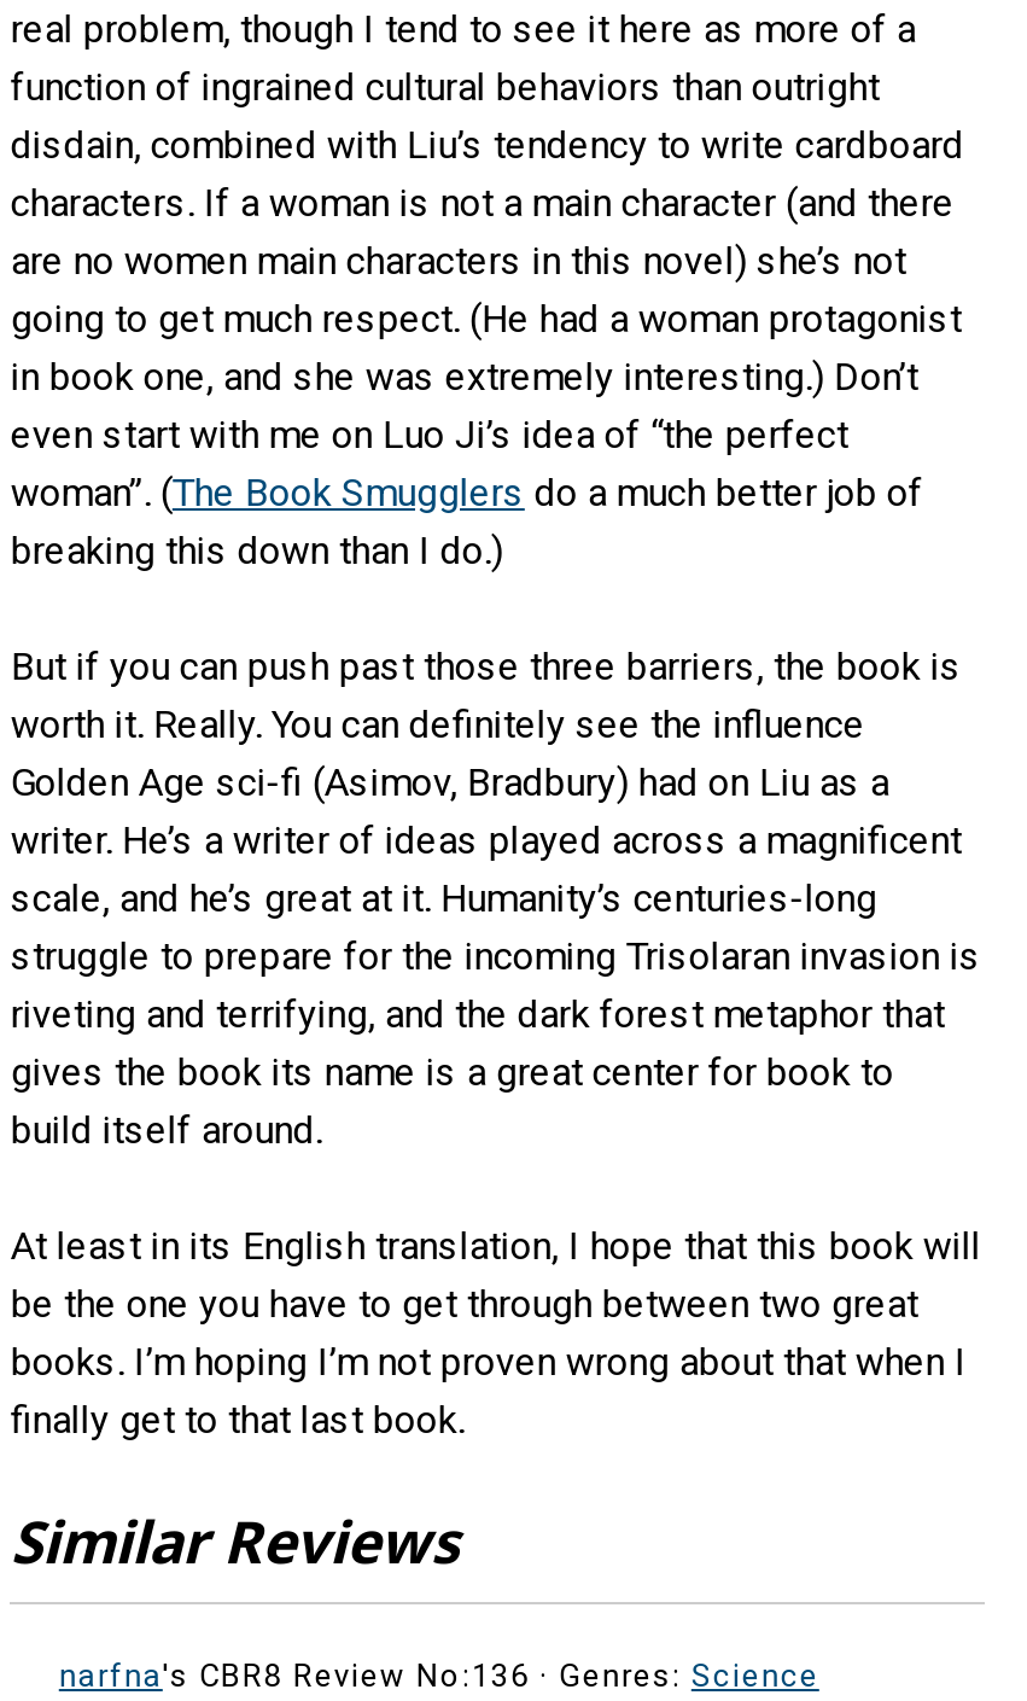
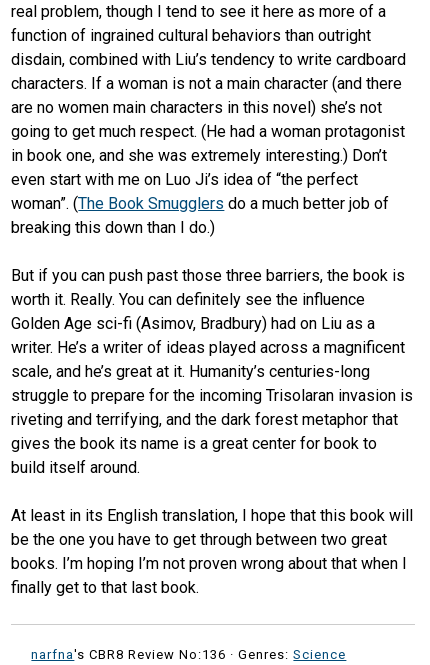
[11,1500,460,1580] Similar Reviews -> none

